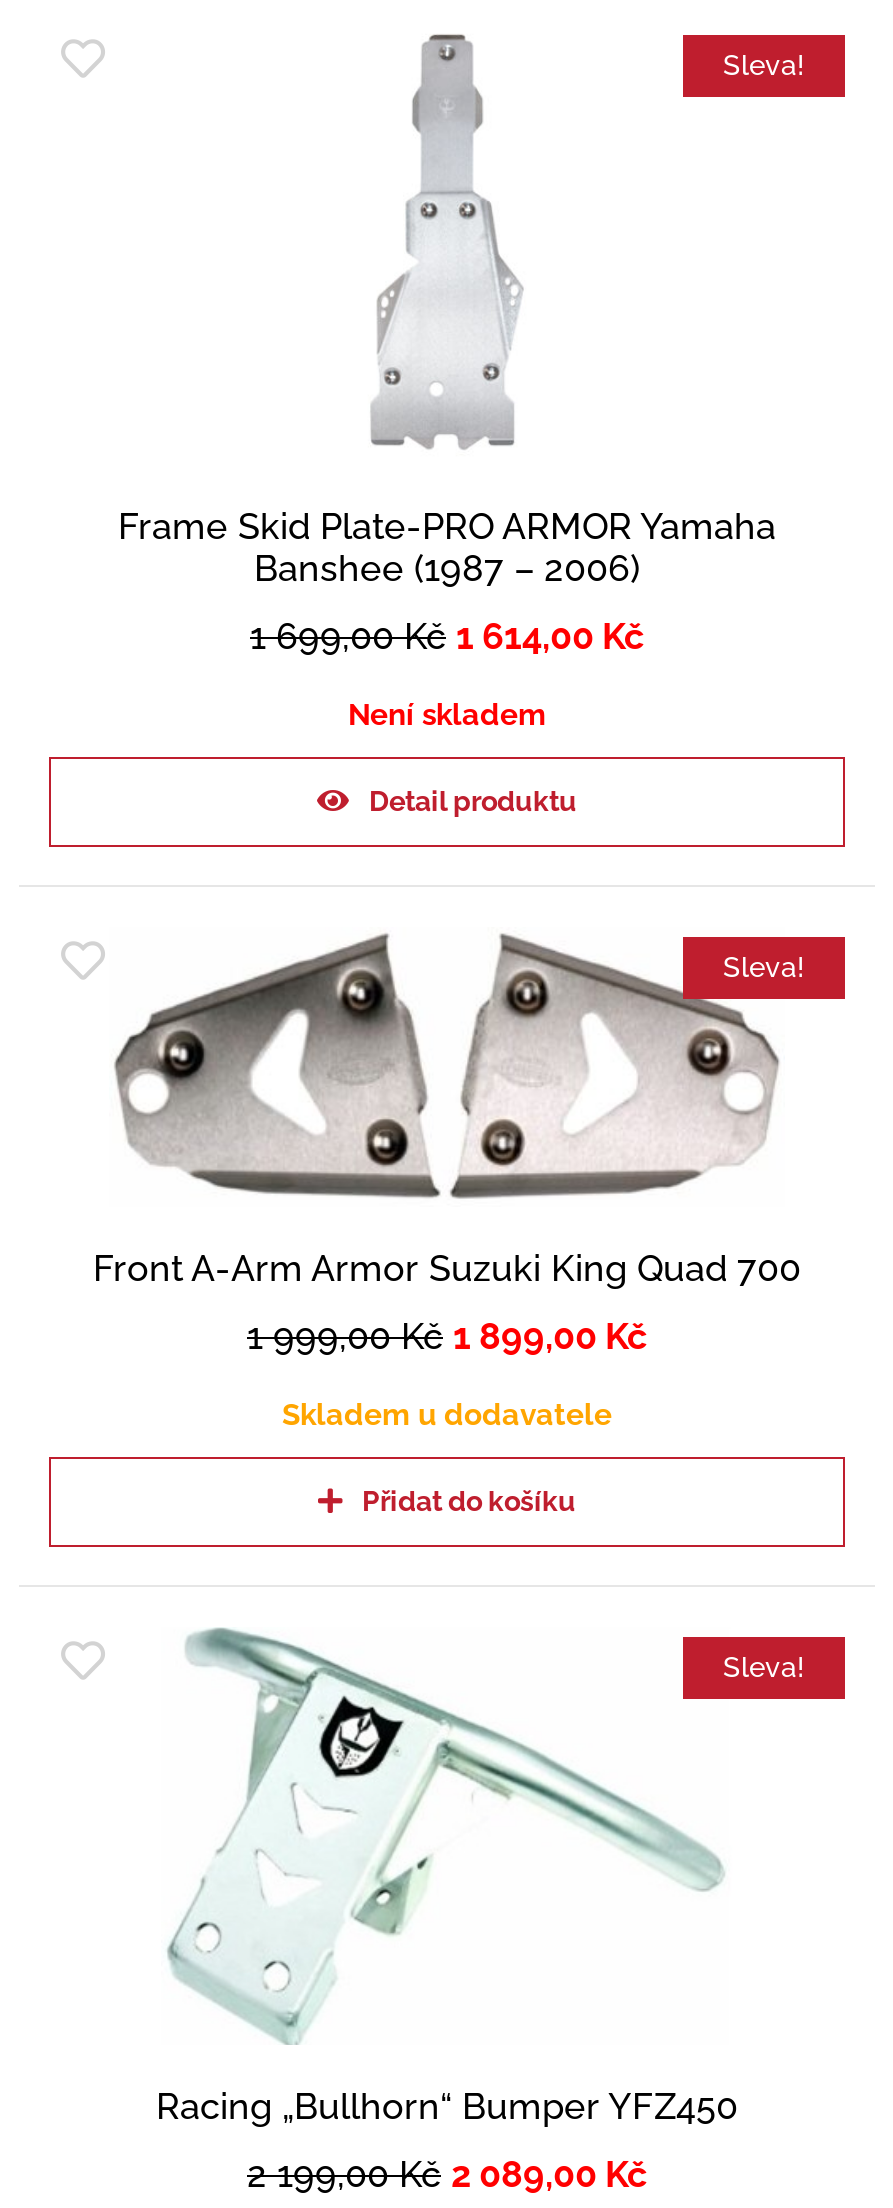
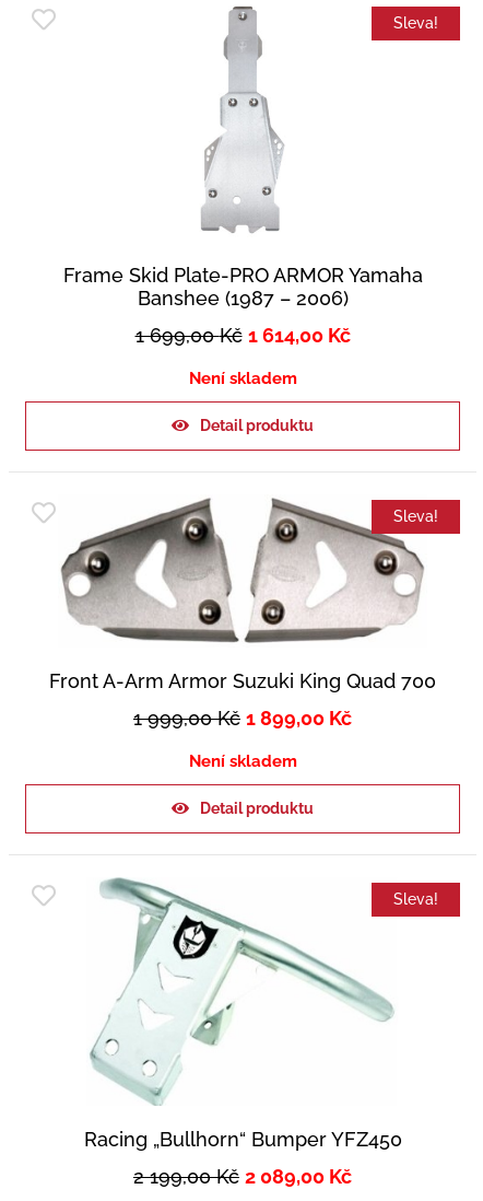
[282,1397,612,1433] Skladem u dodavatele -> [189,752,297,771] Není skladem
[362,1485,576,1517] Přidat do košíku -> [200,800,314,817] Detail produktu

